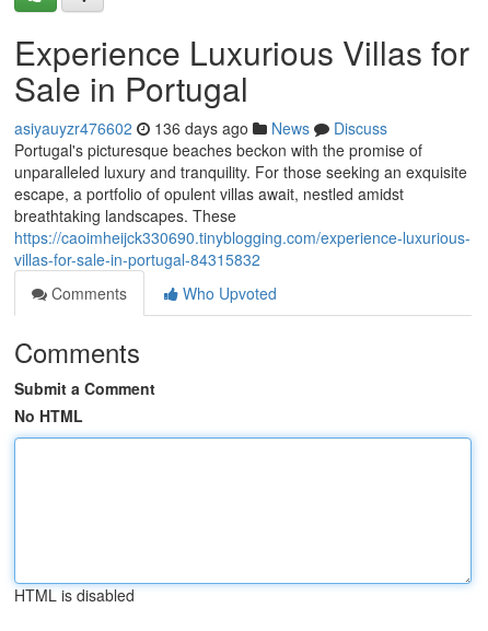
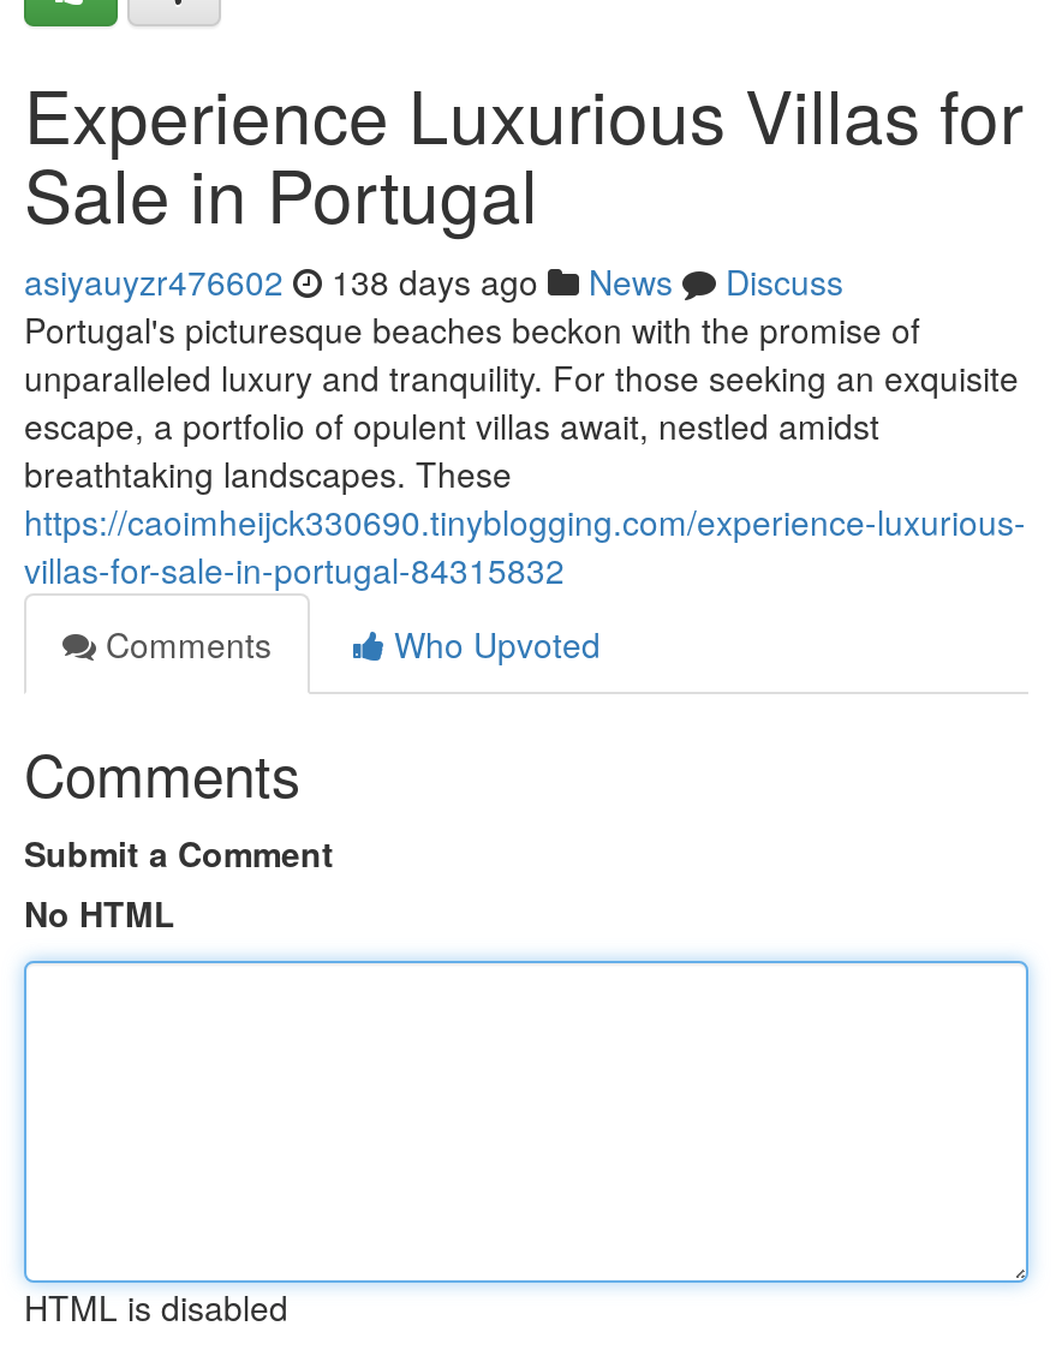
[14,117,387,139] asiyauyzr476602 136 days ago News Discuss -> [24,257,843,305] asiyauyzr476602 138 days ago News Discuss

